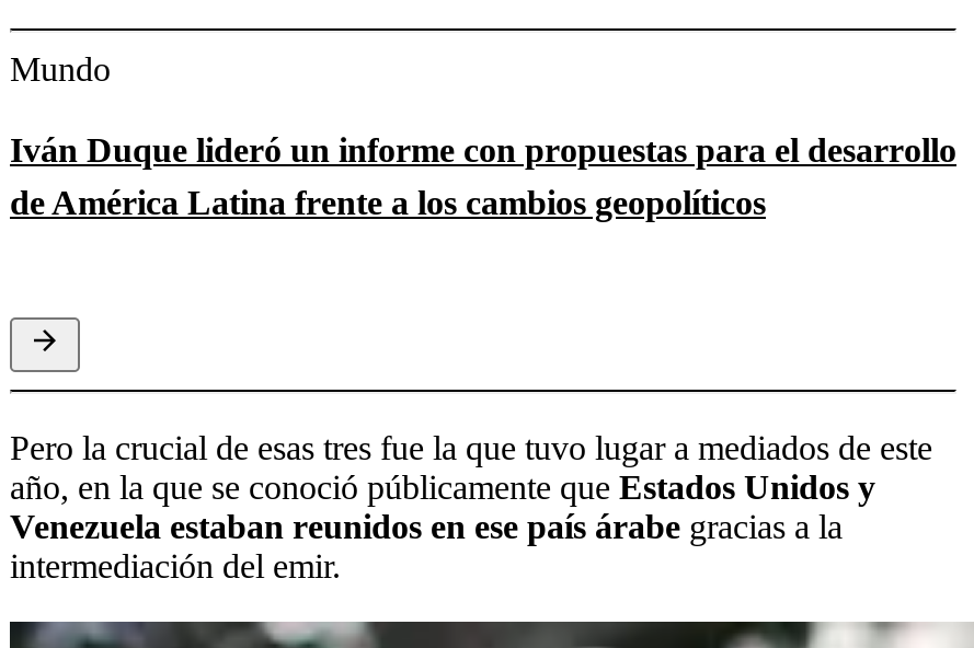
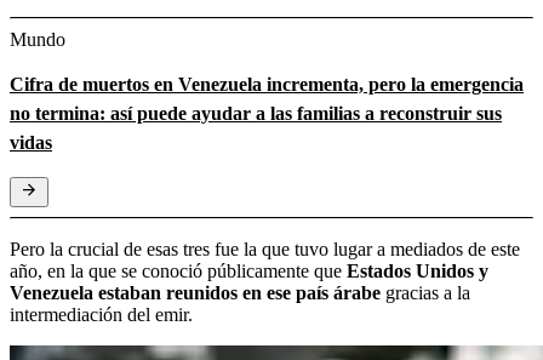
[10,130,956,220] Iván Duque lideró un informe con propuestas para el desarrollo | de América Latina frente a los cambios geopolíticos -> [10,73,524,152] Cifra de muertos en Venezuela incrementa, pero la emergencia | no termina: así puede ayudar a las familias a reconstruir sus | vidas

